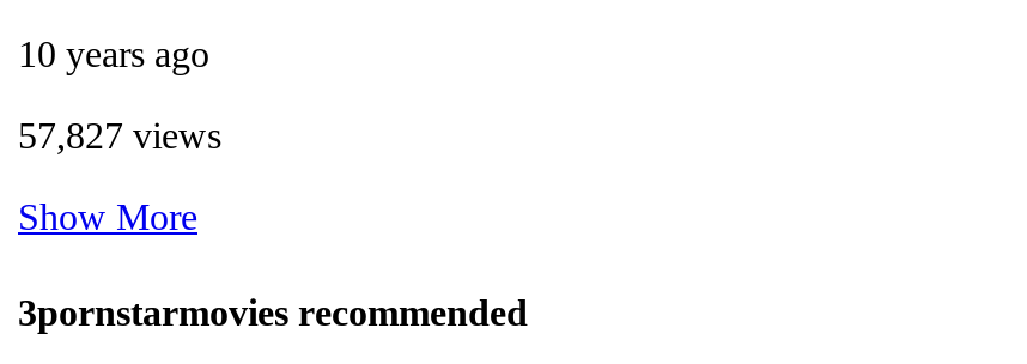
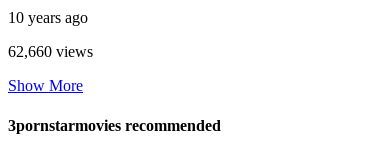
[18,115,221,156] 57,827 views -> [8,43,93,60] 62,660 views

